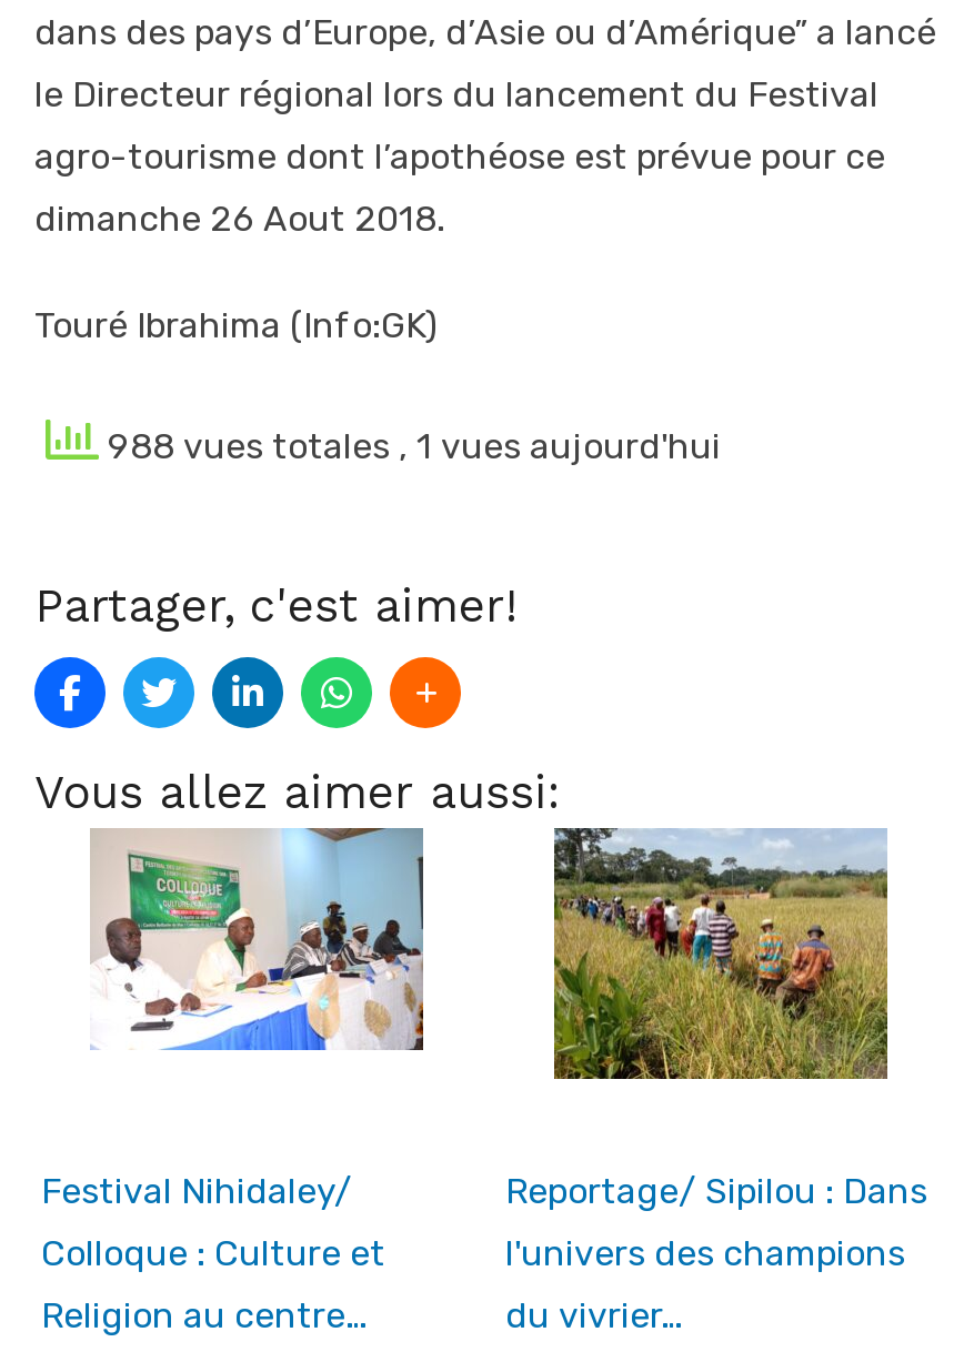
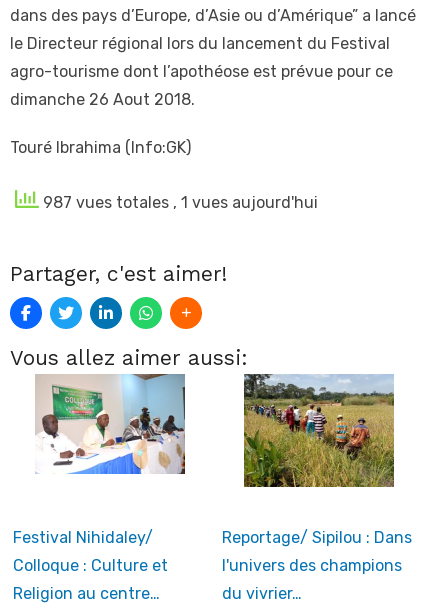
[99,426,721,468] 988 vues totales, 1 vues aujourd'hui -> [39,193,318,212] 987 vues totales, 1 vues aujourd'hui

